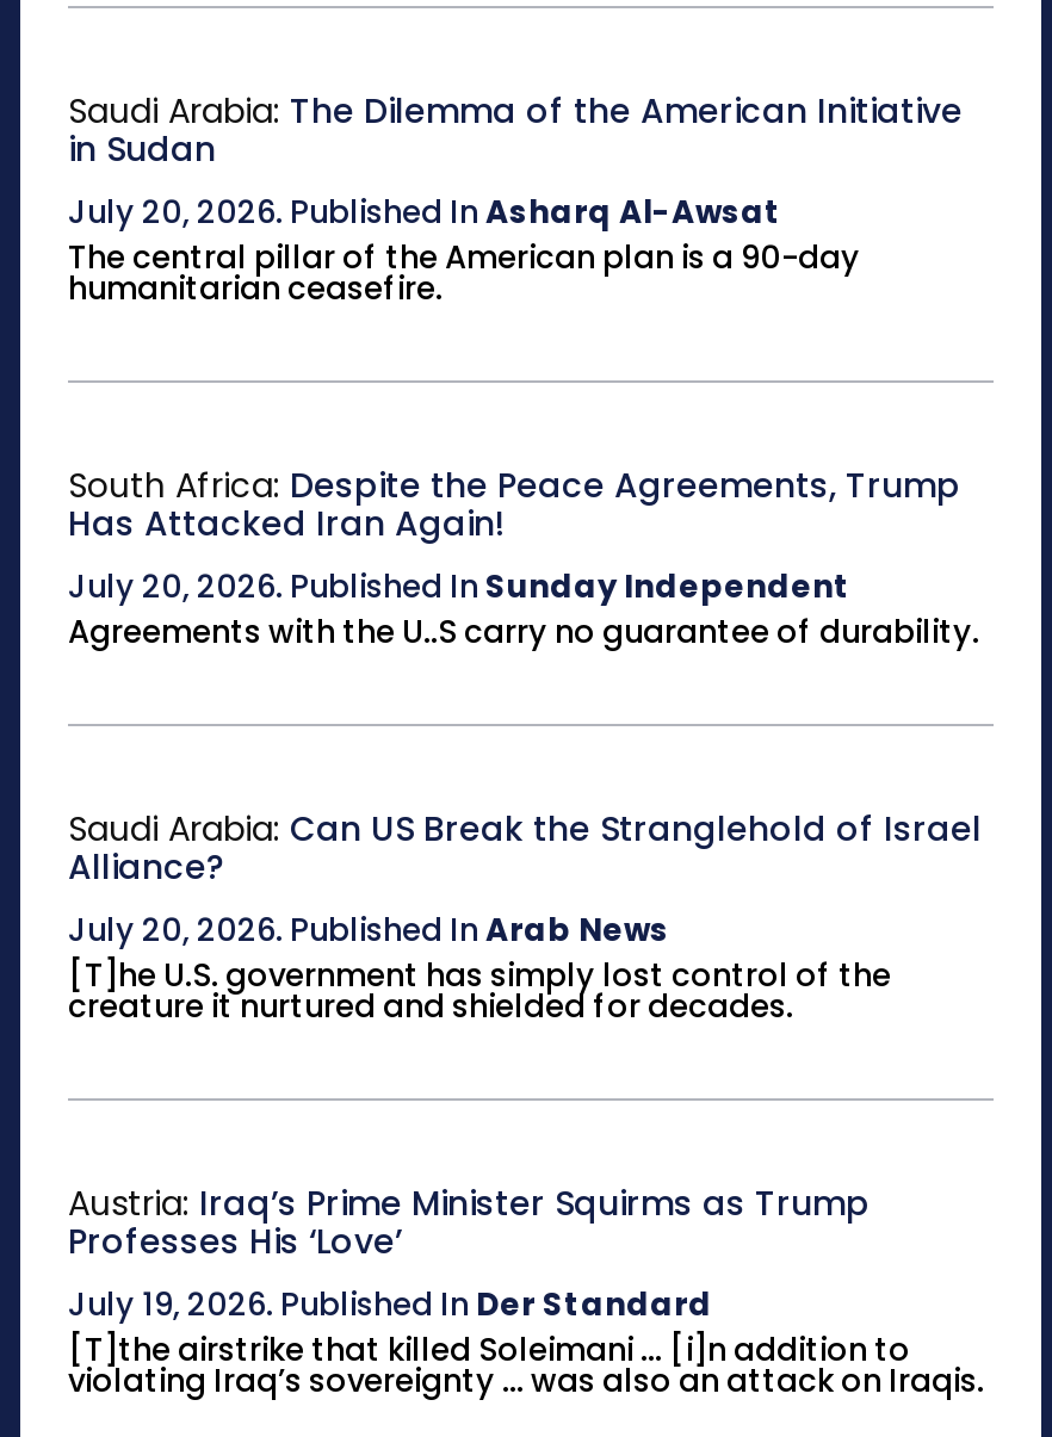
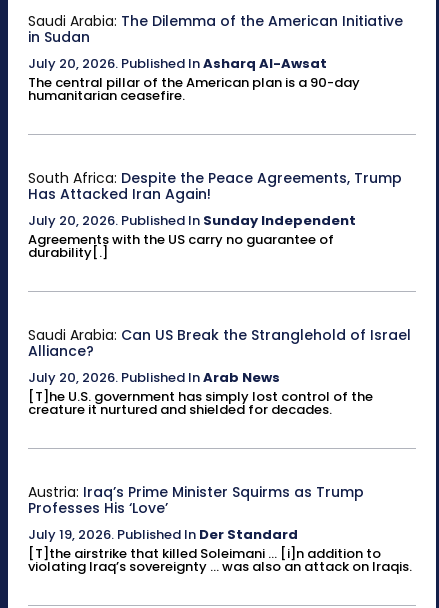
[68,609,979,655] Agreements with the U..S carry no guarantee of durability. -> [28,230,334,262] Agreements with the US carry no guarantee of | durability[.]

